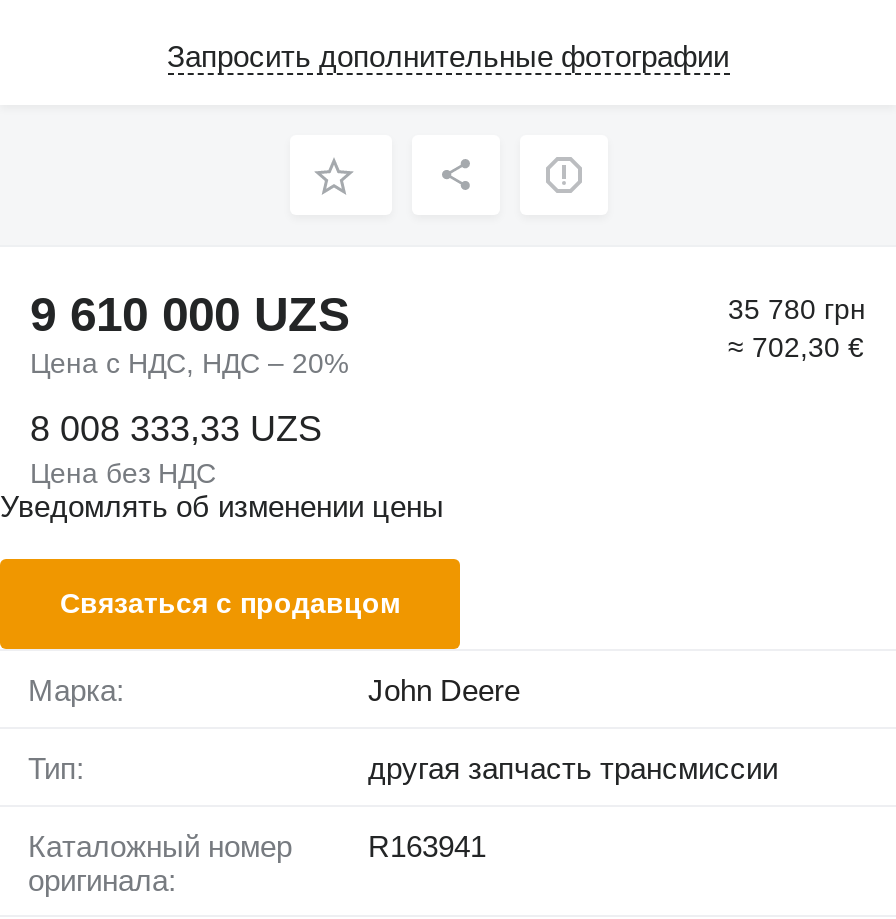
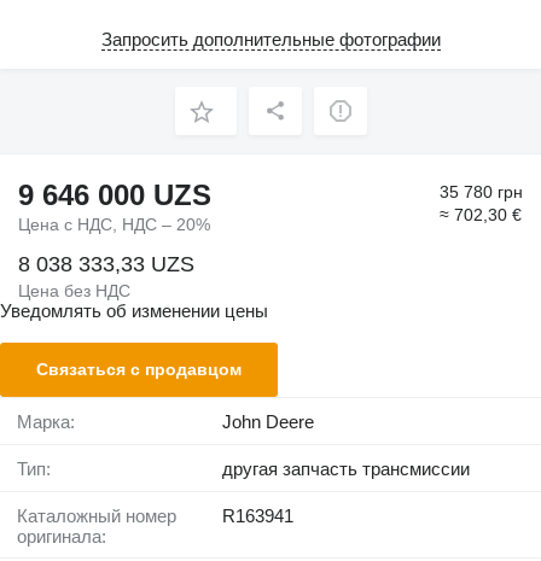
[30,288,350,342] 9 610 000 UZS -> [18,179,211,212] 9 646 000 UZS
[30,409,322,449] 8 008 333,33 UZS -> [18,252,194,276] 8 038 333,33 UZS

